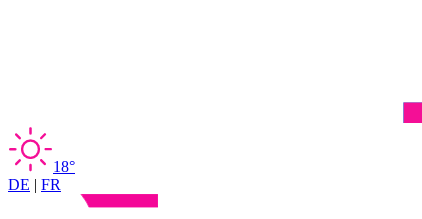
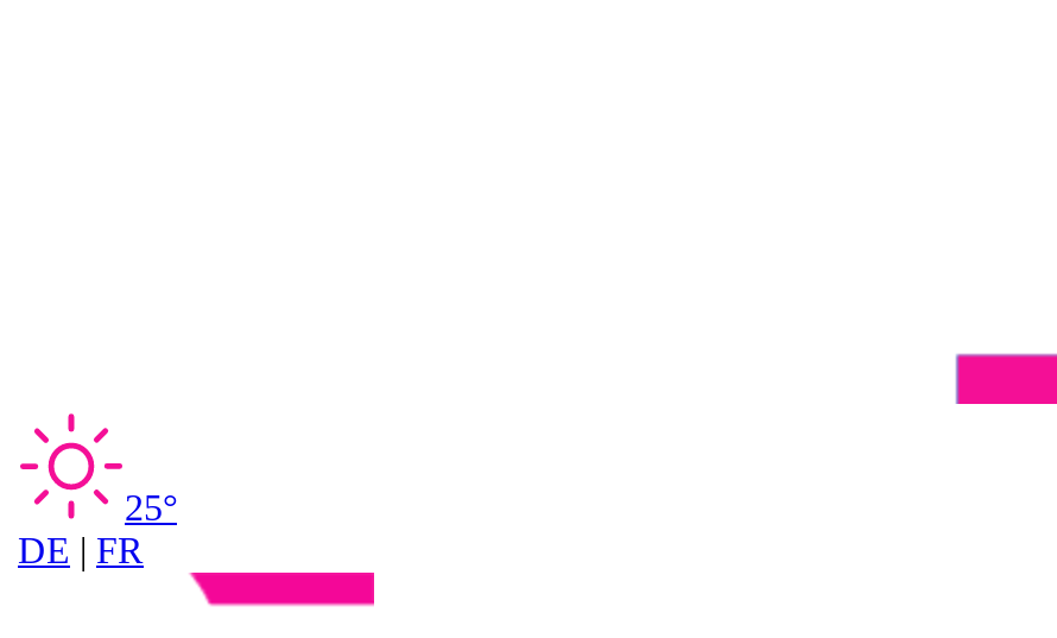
[53,158,75,175] 18° -> [125,487,177,528] 25°

